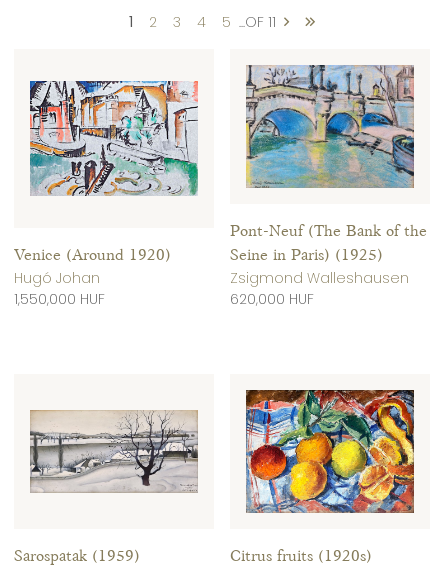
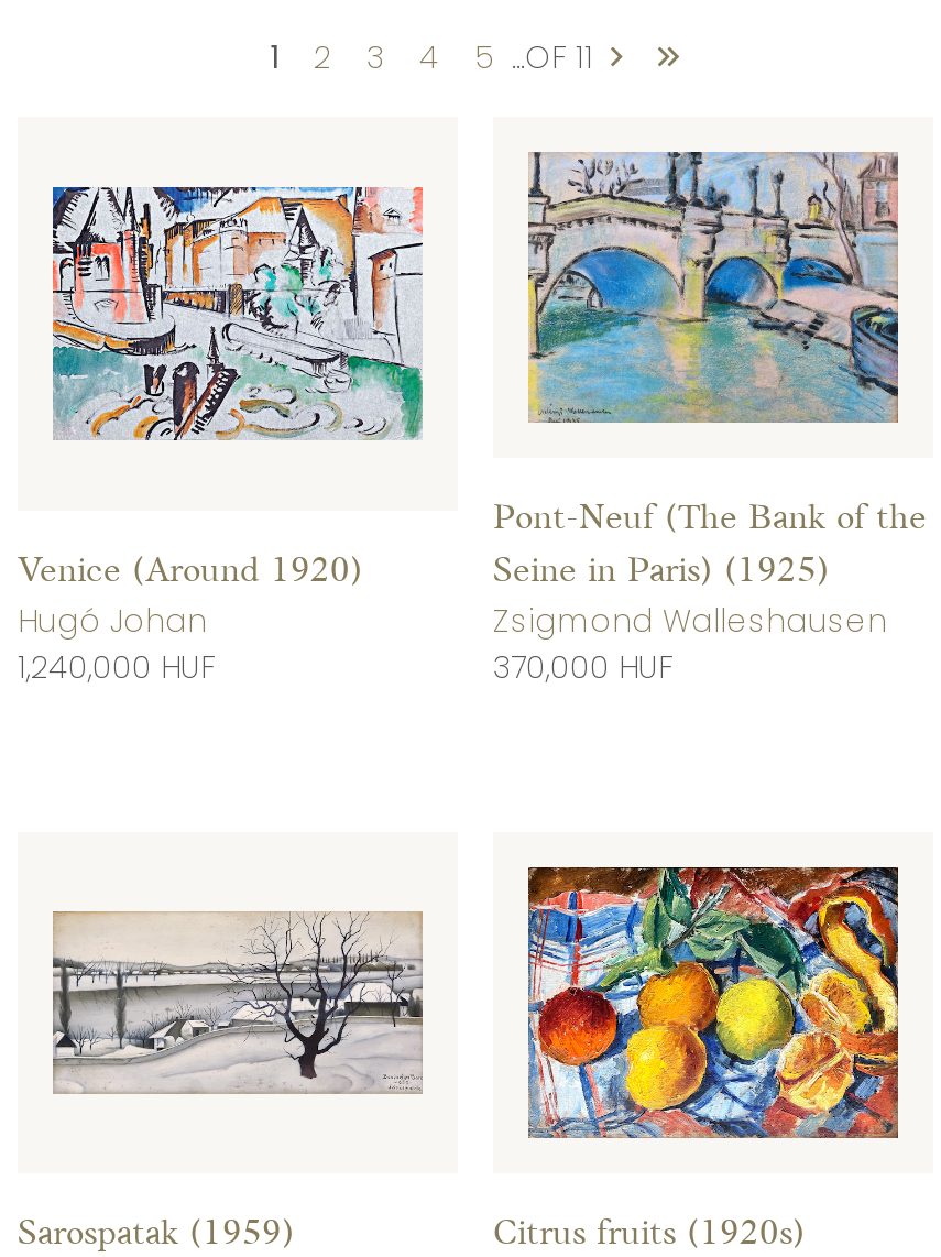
[14,289,105,309] 1,550,000 HUF -> [18,646,216,690] 1,240,000 HUF
[230,289,314,309] 620,000 HUF -> [493,646,674,690] 370,000 HUF

